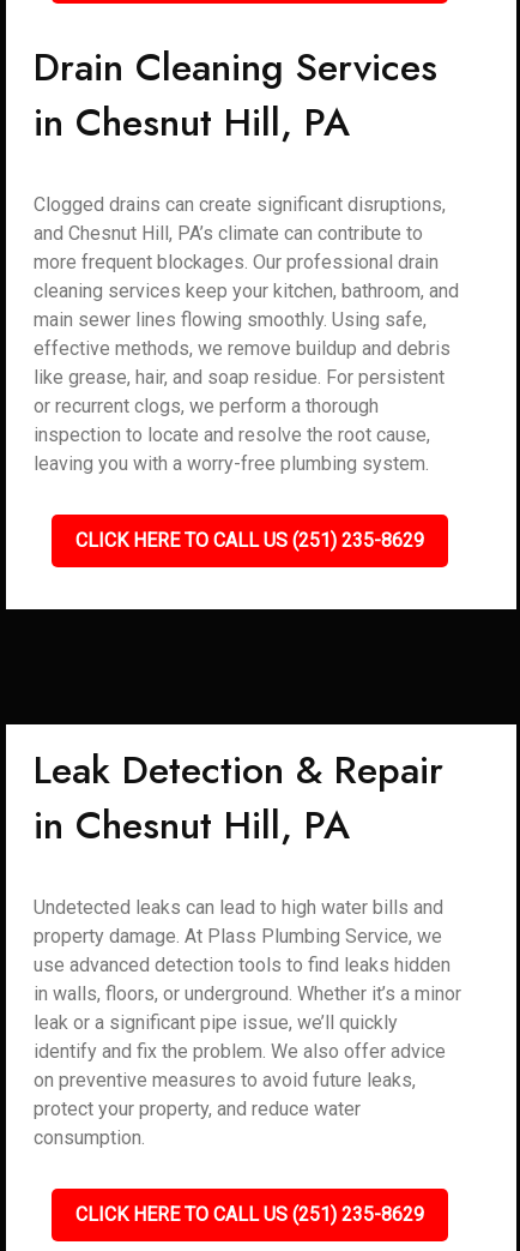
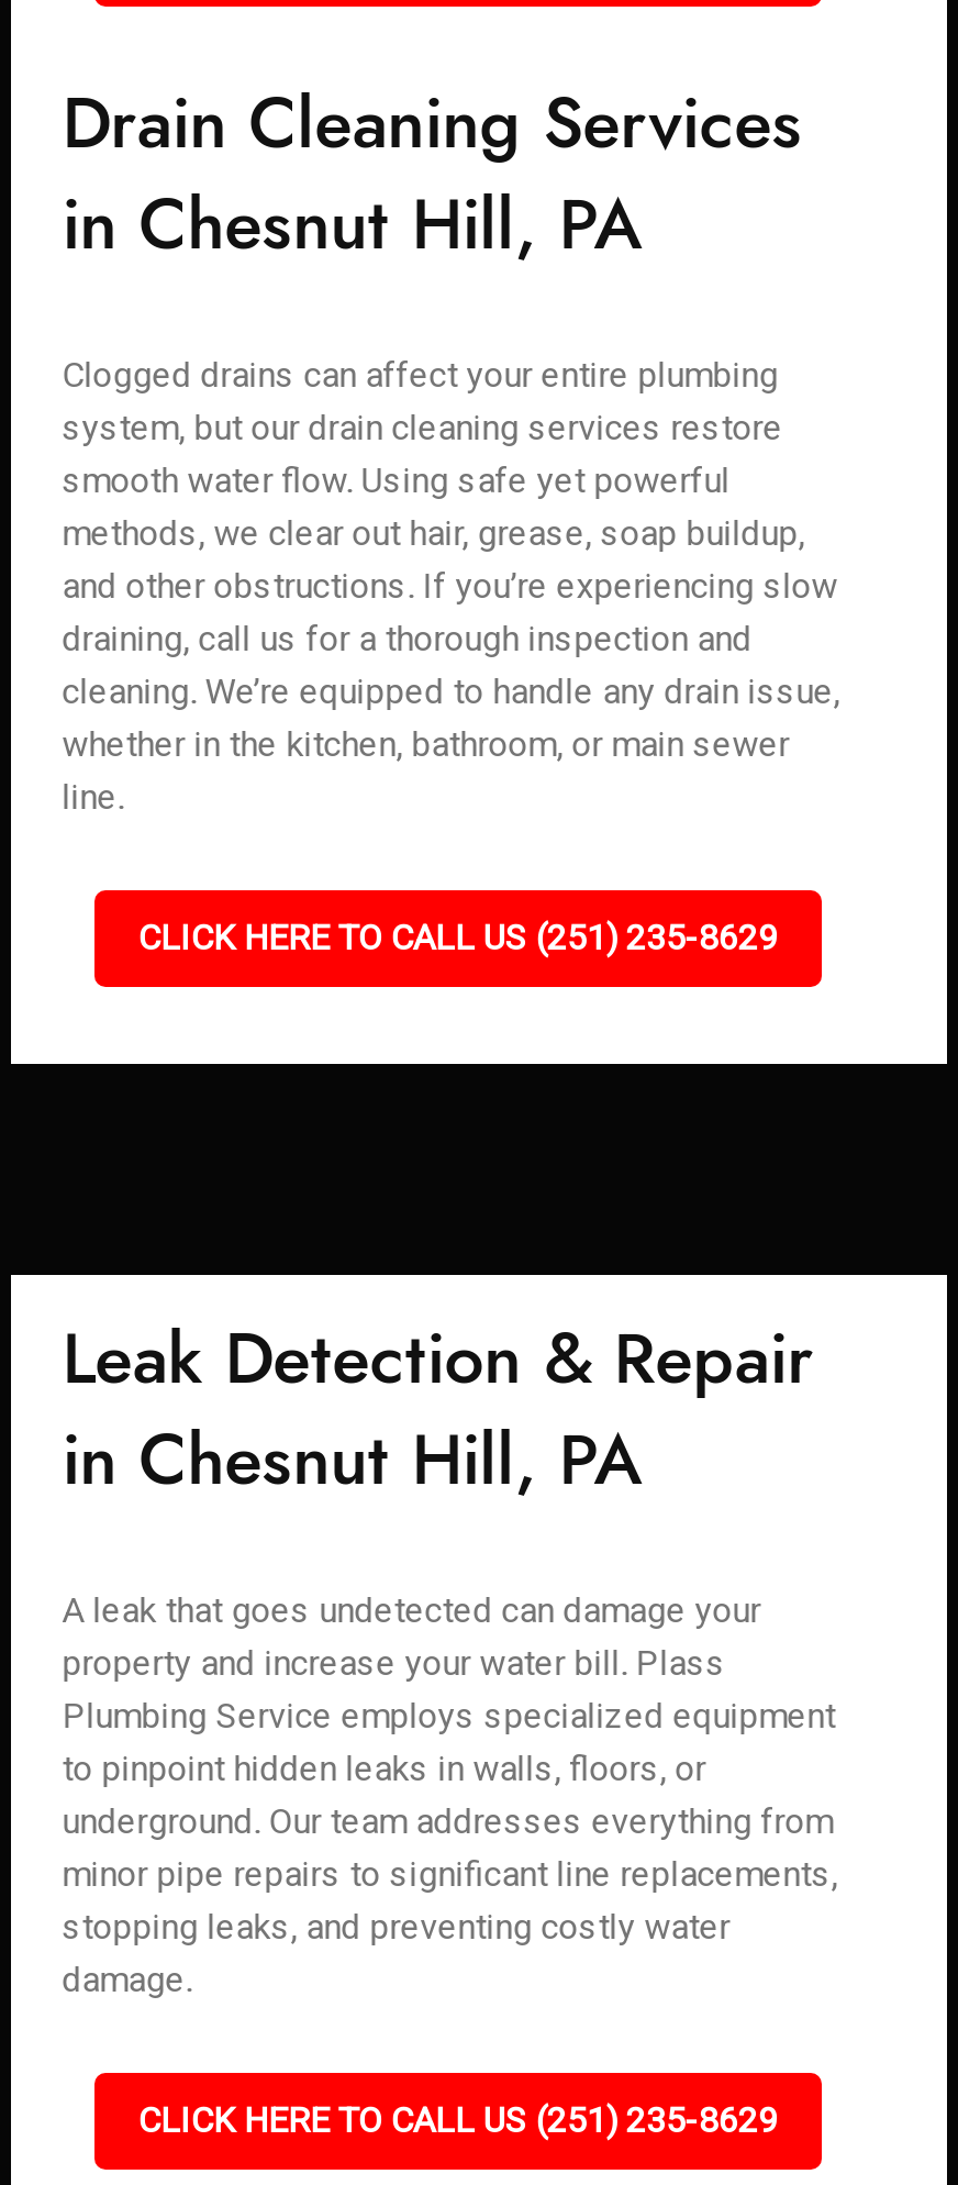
[34,193,459,475] Clogged drains can create significant disruptions, | and Chesnut Hill, PA’s climate can contribute to | more frequent blockages. Our professional drain | cleaning services keep your kitchen, bathroom, and | main sewer lines flowing smoothly. Using safe, | effective methods, we remove buildup and debris | like grease, hair, and soap residue. For persistent | or recurrent clogs, we perform a thorough | inspection to locate and resolve the root cause, | leaving you with a worry-free plumbing system. -> [62,354,840,818] Clogged drains can affect your entire plumbing | system, but our drain cleaning services restore | smooth water flow. Using safe yet powerful | methods, we clear out hair, grease, soap buildup, | and other obstructions. If you’re experiencing slow | draining, call us for a thorough inspection and | cleaning. We’re equipped to handle any drain issue, | whether in the kitchen, bathroom, or main sewer | line.
[34,896,462,1149] Undetected leaks can lead to high water bills and | property damage. At Plass Plumbing Service, we | use advanced detection tools to find leaks hidden | in walls, floors, or underground. Whether it’s a minor | leak or a significant pipe issue, we’ll quickly | identify and fix the problem. We also offer advice | on preventive measures to avoid future leaks, | protect your property, and reduce water | consumption. -> [62,1589,838,2000] A leak that goes undetected can damage your | property and increase your water bill. Plass | Plumbing Service employs specialized equipment | to pinpoint hidden leaks in walls, floors, or | underground. Our team addresses everything from | minor pipe repairs to significant line replacements, | stopping leaks, and preventing costly water | damage.

